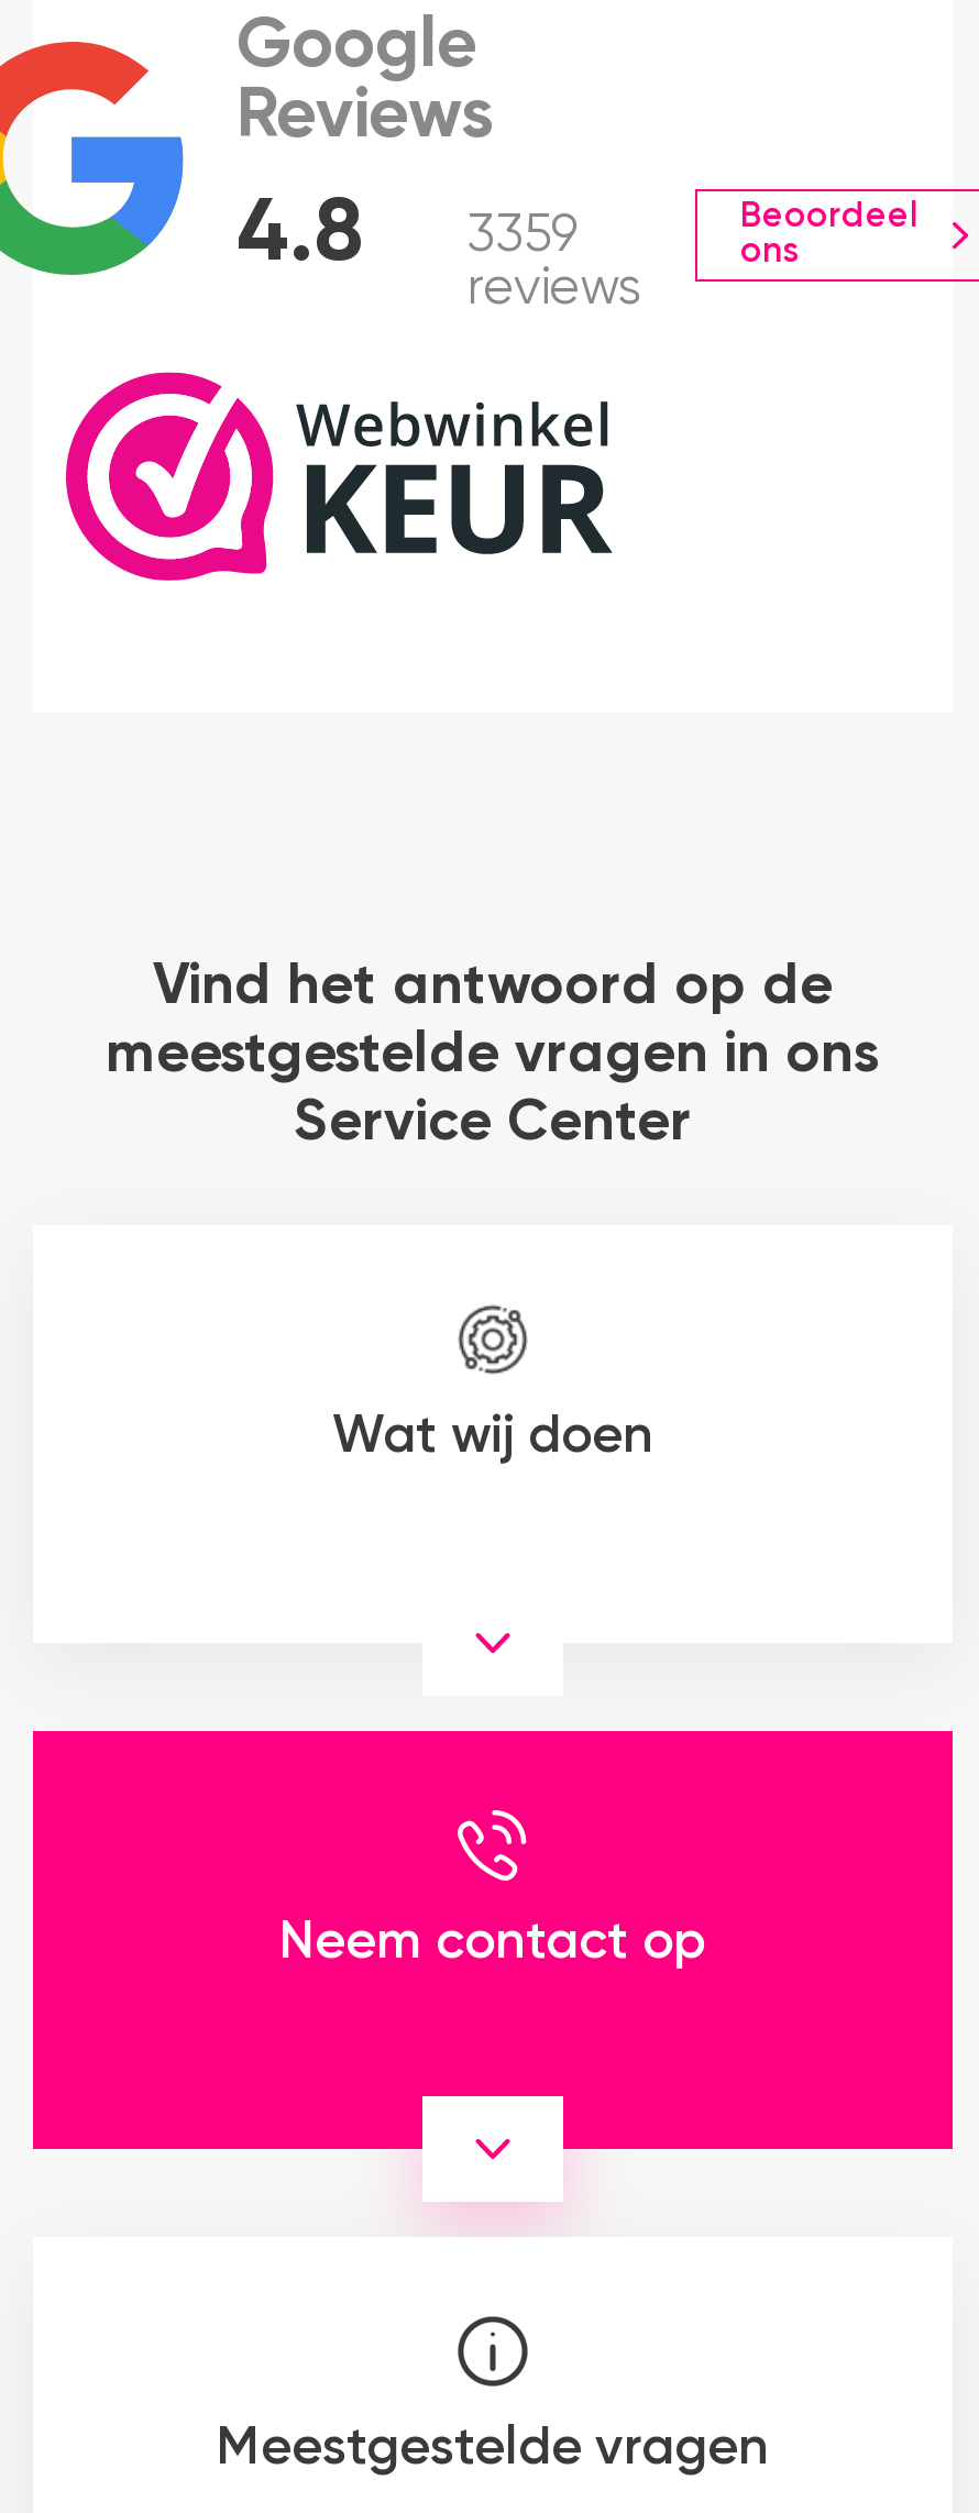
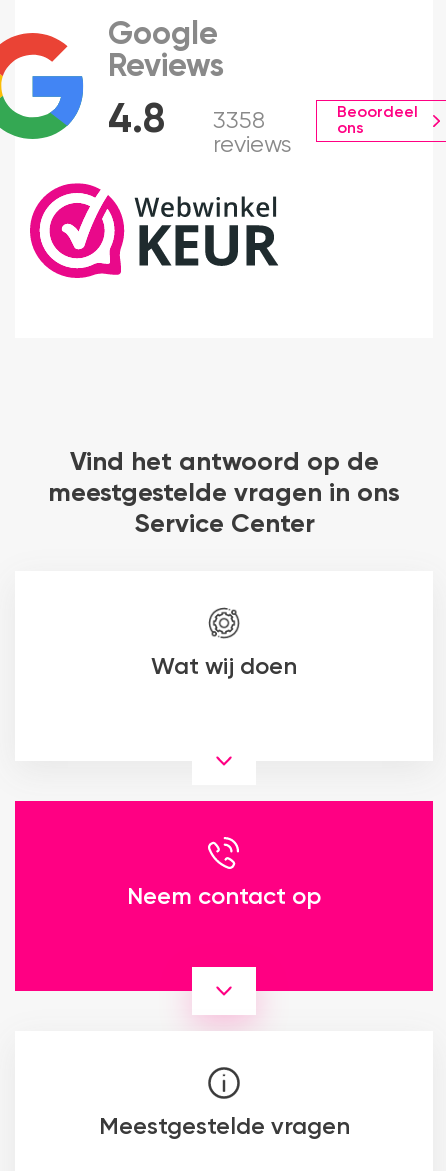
[237,190,580,278] 4.8 3359 -> [107,100,264,140] 4.8 3358

